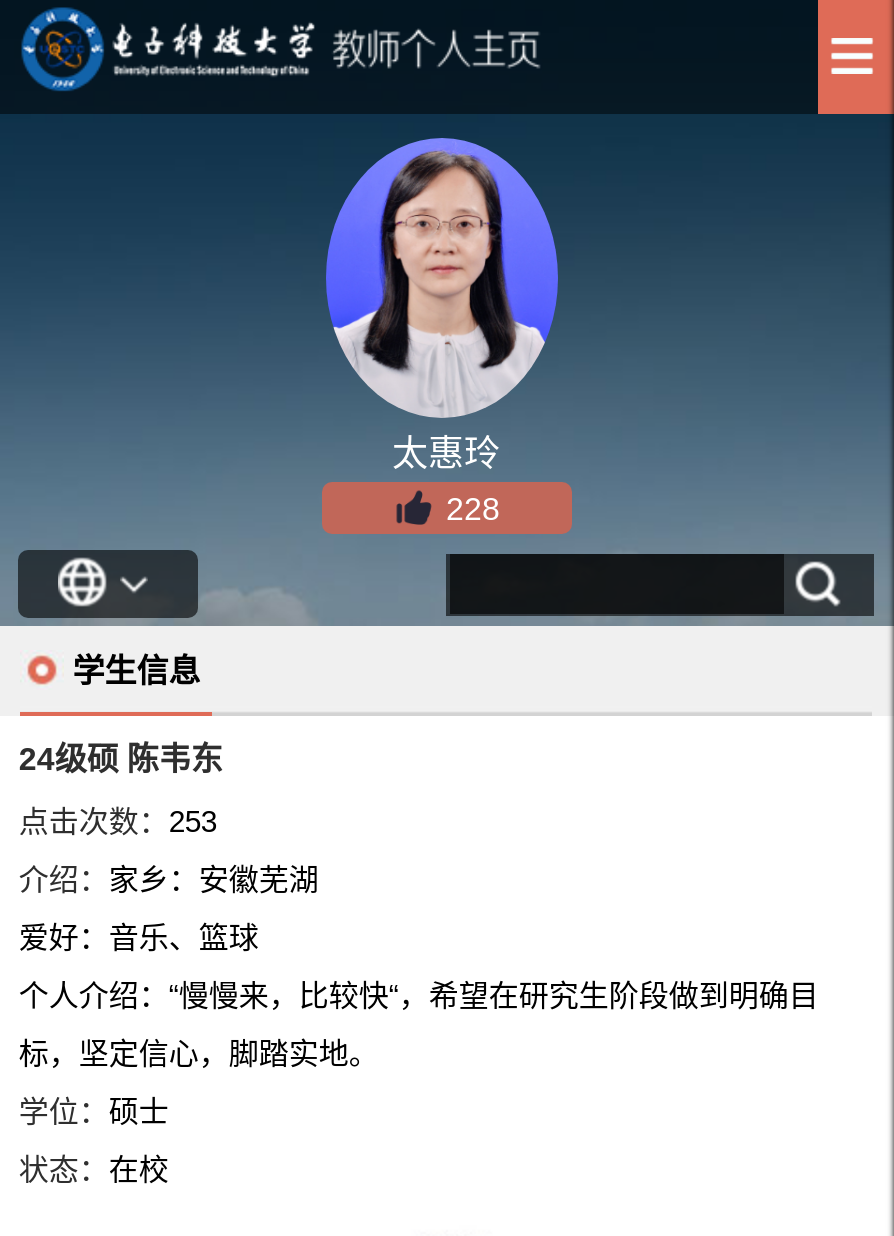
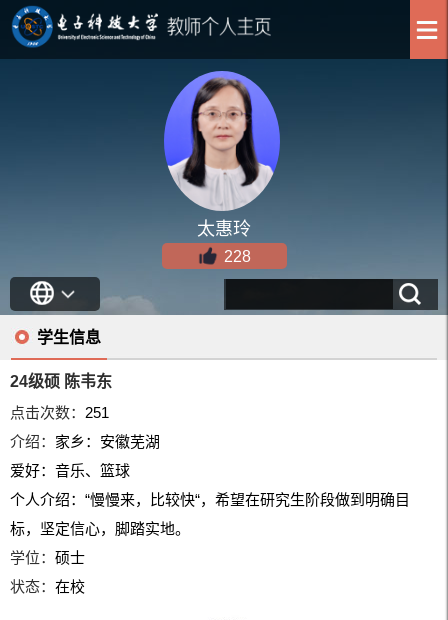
[19,804,217,838] 点击次数：253 -> [10,404,109,421] 点击次数：251

